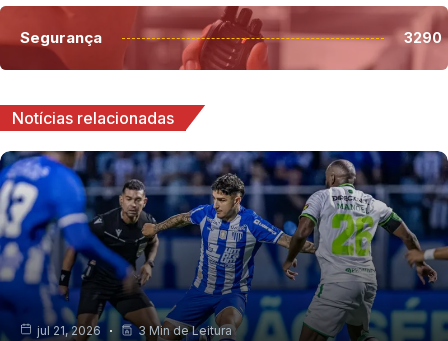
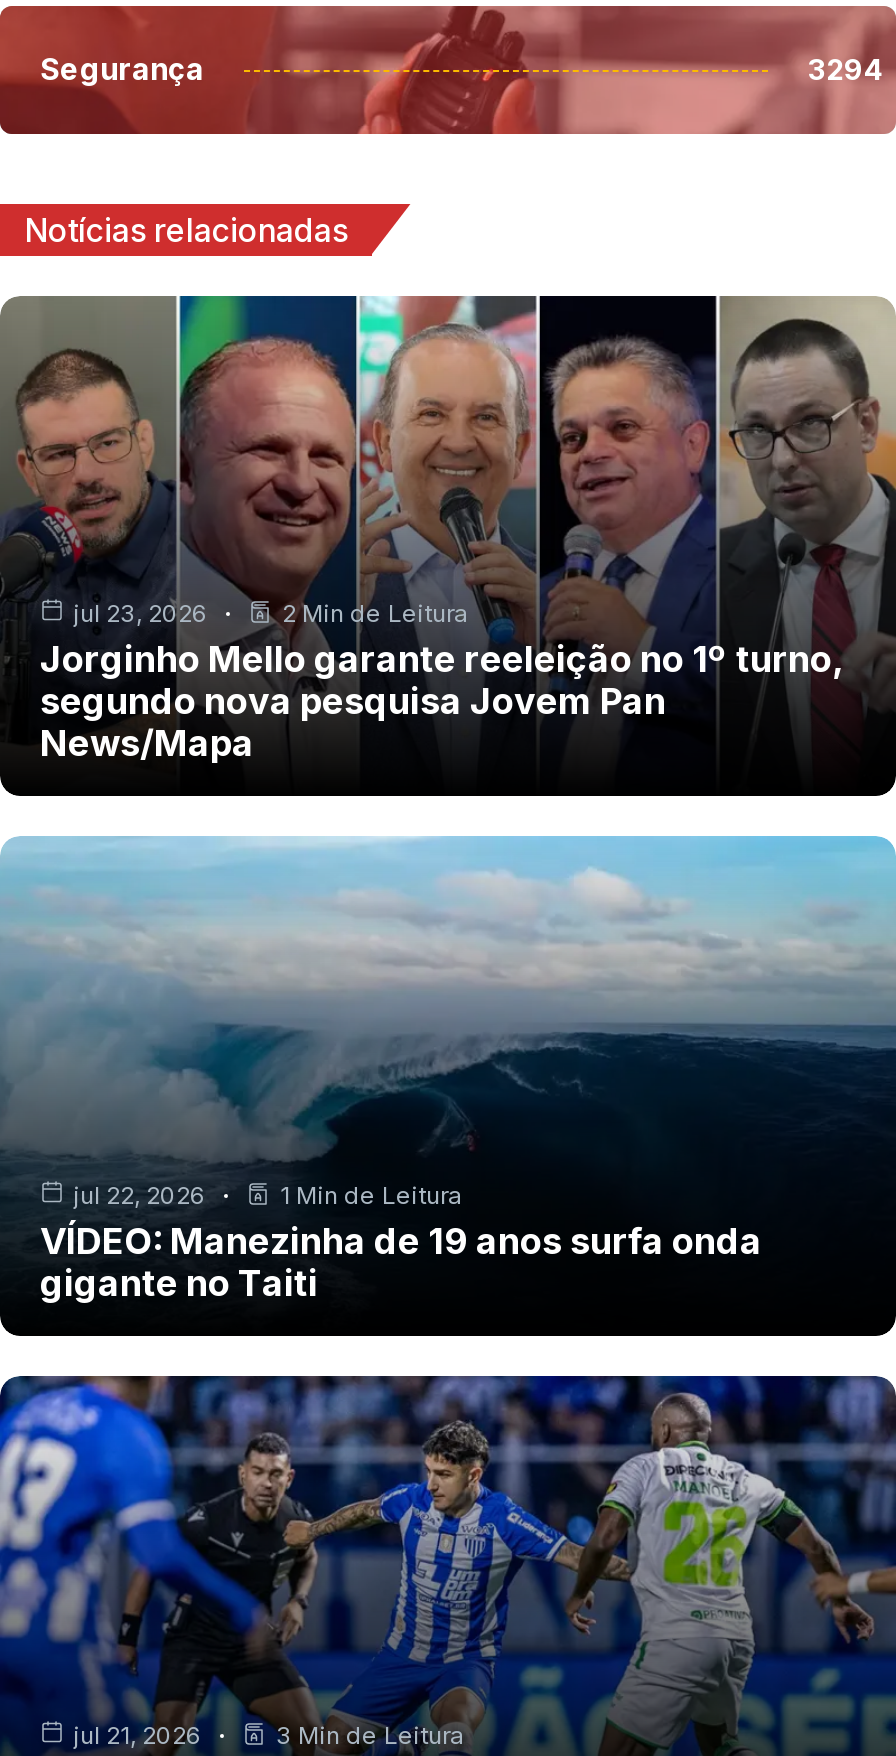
[404,29,442,46] 3290 -> [808,53,884,87] 3294
none -> [6,294,890,798] [image] | jul 23, 2026 | 2 Min de Leitura | Jorginho Mello garante reeleição no 1º turno, | segundo nova pesquisa Jovem Pan | News/Mapa
none -> [6,834,890,1338] [image] | jul 22, 2026 | 1 Min de Leitura | VÍDEO: Manezinha de 19 anos surfa onda | gigante no Taiti

